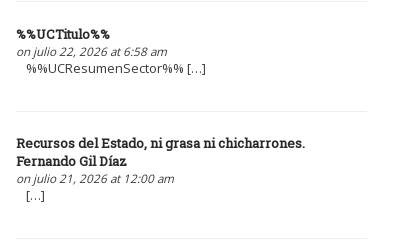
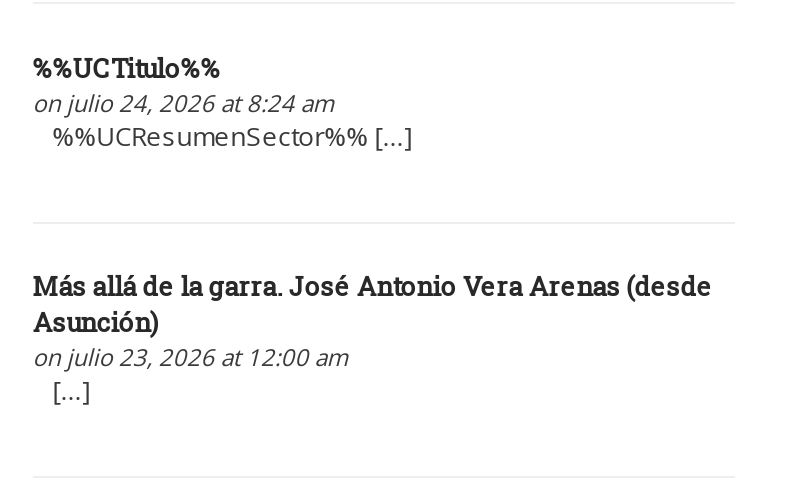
[16,43,167,59] on julio 22, 2026 at 6:58 am -> [33,85,335,117] on julio 24, 2026 at 8:24 am
[16,134,305,186] Recursos del Estado, ni grasa ni chicharrones. | Fernando Gil Díaz | on julio 21, 2026 at 12:00 am -> [33,268,713,372] Más allá de la garra. José Antonio Vera Arenas (desde | Asunción) | on julio 23, 2026 at 12:00 am

